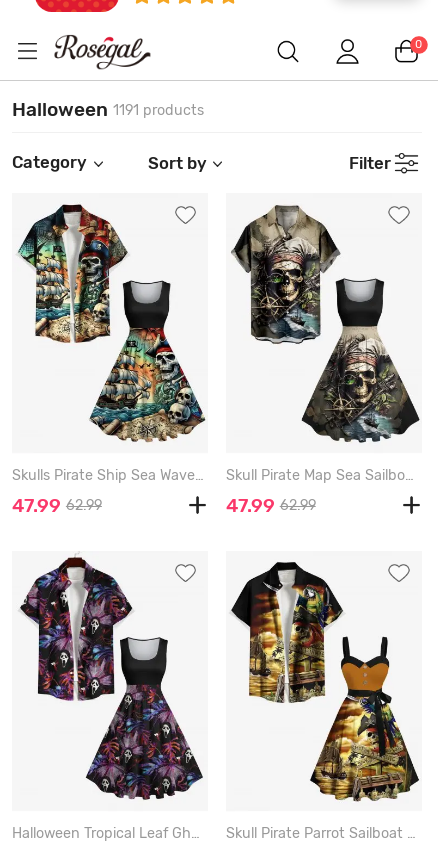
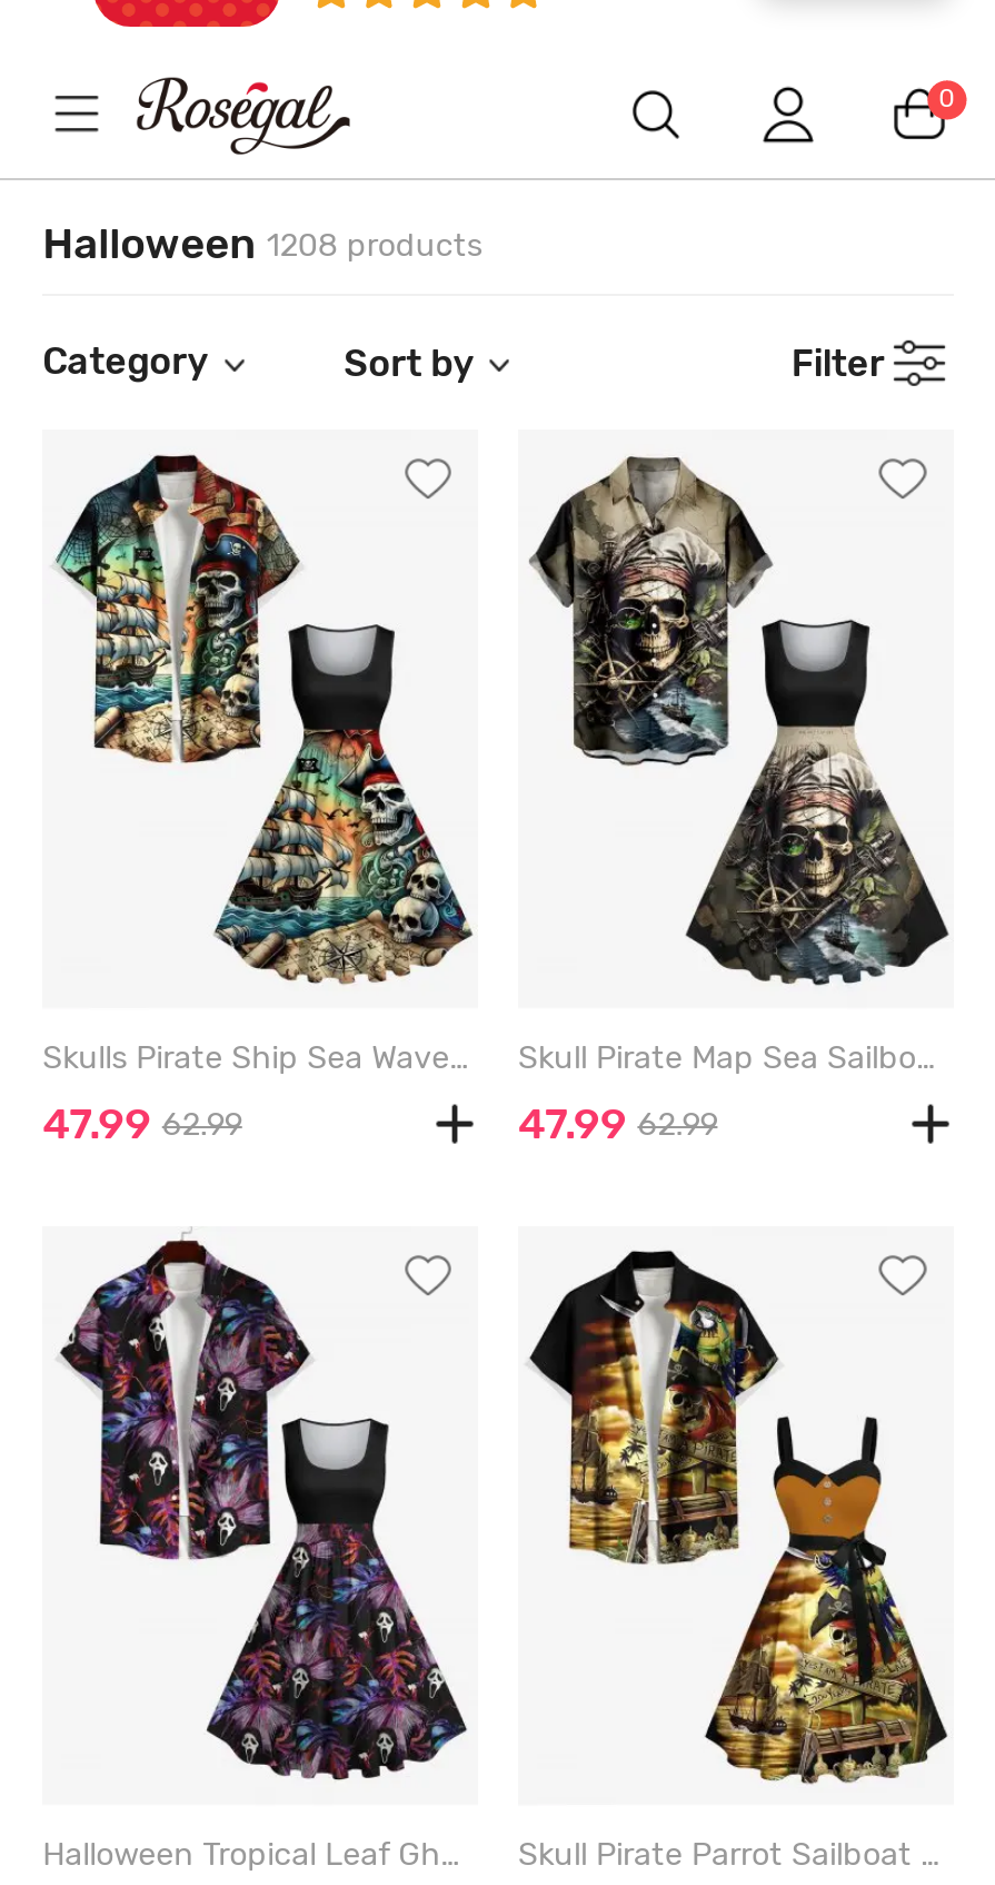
[12,98,204,121] Halloween 1191 products -> [42,218,482,269] Halloween 1208 products

